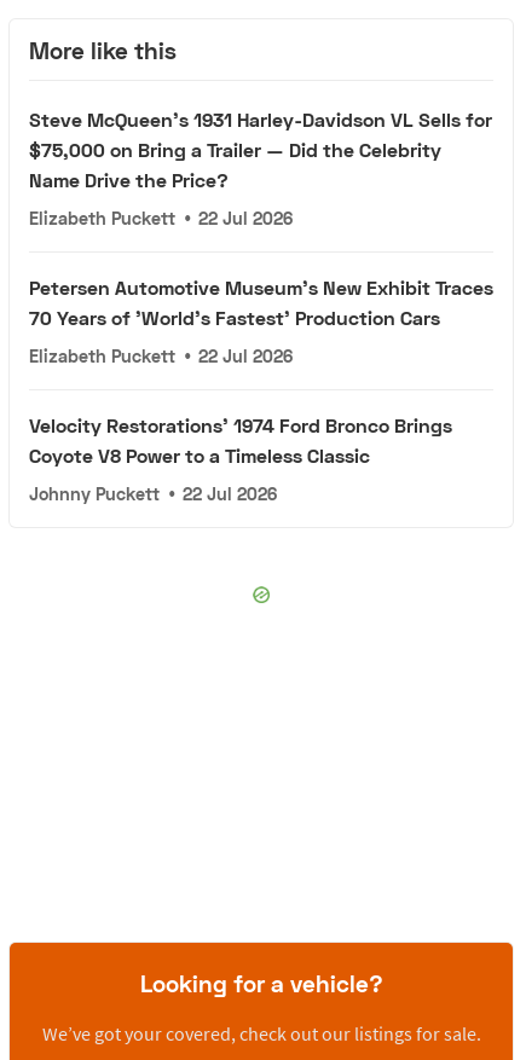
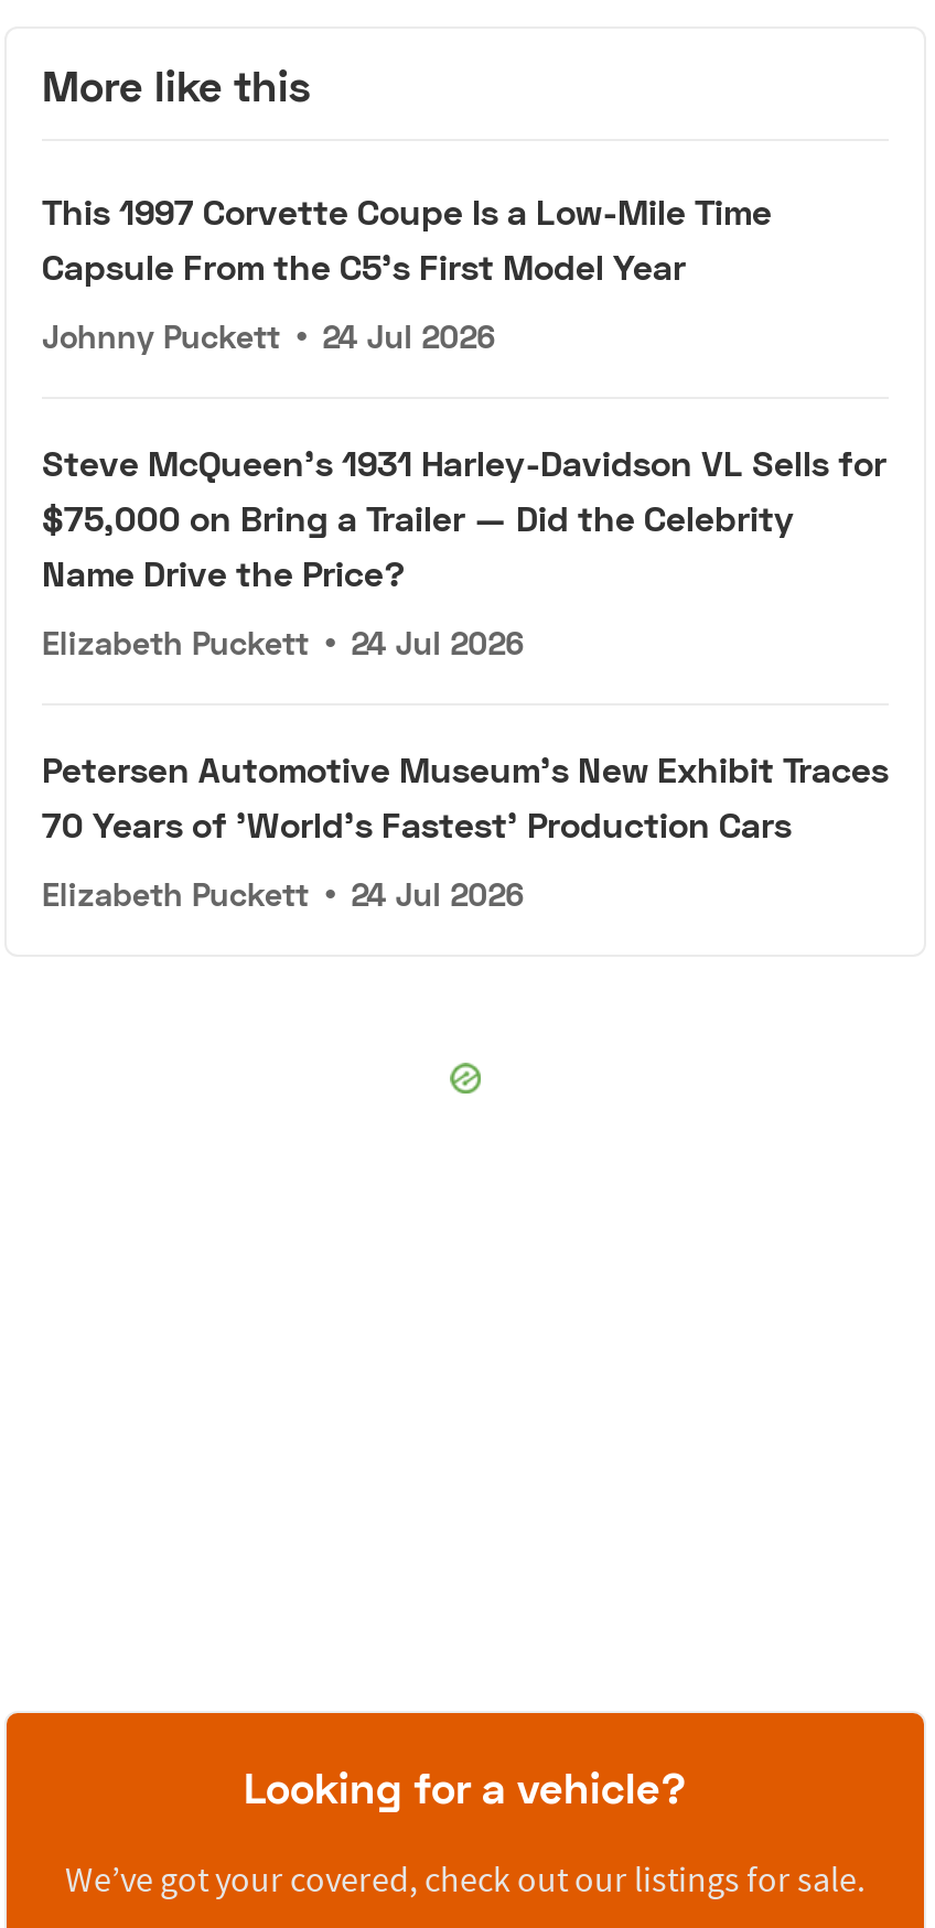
none -> [42,189,772,354] This 1997 Corvette Coupe Is a Low-Mile Time | Capsule From the C5's First Model Year | Johnny Puckett • 24 Jul 2026
moved [29,107,492,191] -> [42,440,886,592]: Steve McQueen's 1931 Harley-Davidson VL Sells for | $75,000 on Bring a Trailer — Did the Celebrity | Name Drive the Price?
[29,208,293,228] Elizabeth Puckett • 22 Jul 2026 -> [42,623,523,661] Elizabeth Puckett • 24 Jul 2026
moved [29,275,493,328] -> [42,747,889,844]: Petersen Automotive Museum's New Exhibit Traces | 70 Years of 'World's Fastest' Production Cars
[29,345,452,504] Elizabeth Puckett • 22 Jul 2026 | Velocity Restorations' 1974 Ford Bronco Brings | Coyote V8 Power to a Timeless Classic | Johnny Puckett • 22 Jul 2026 -> [42,875,523,912] Elizabeth Puckett • 24 Jul 2026

